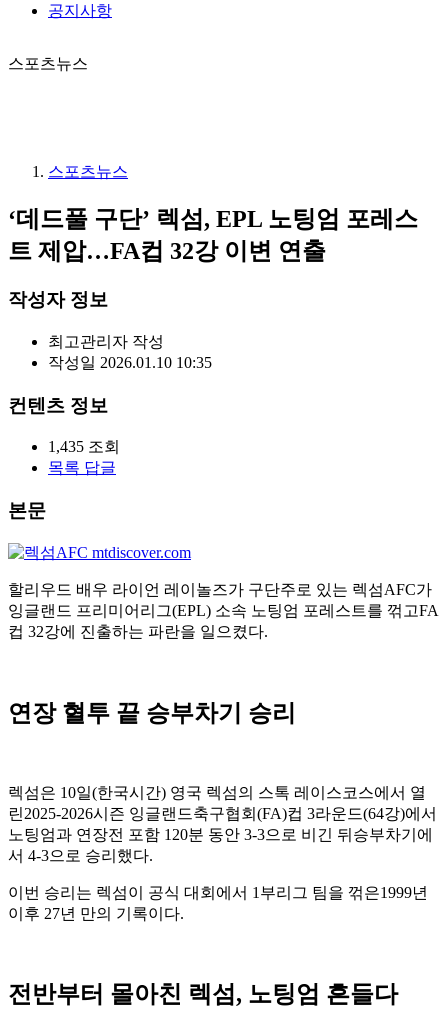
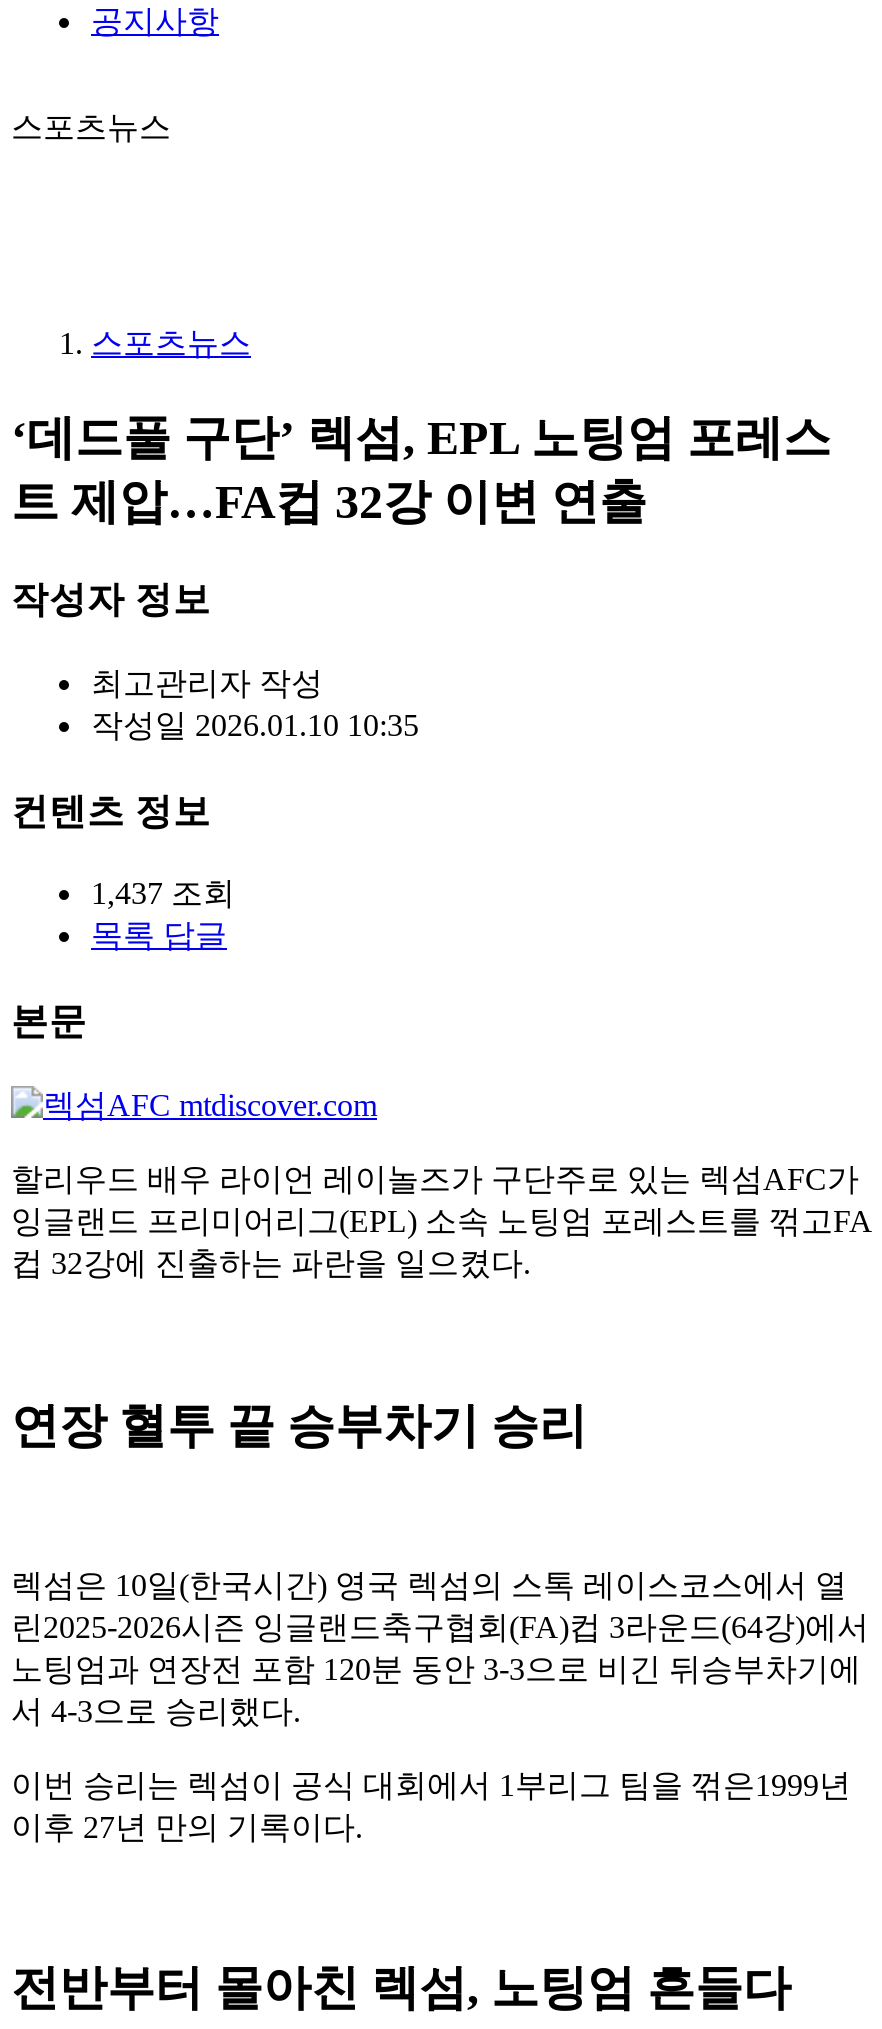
[48,438,120,455] 1,435 조회 -> [91,877,235,911] 1,437 조회

